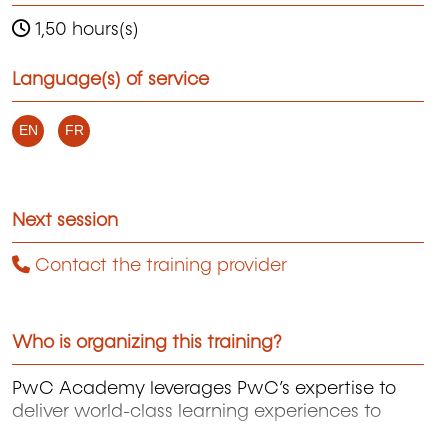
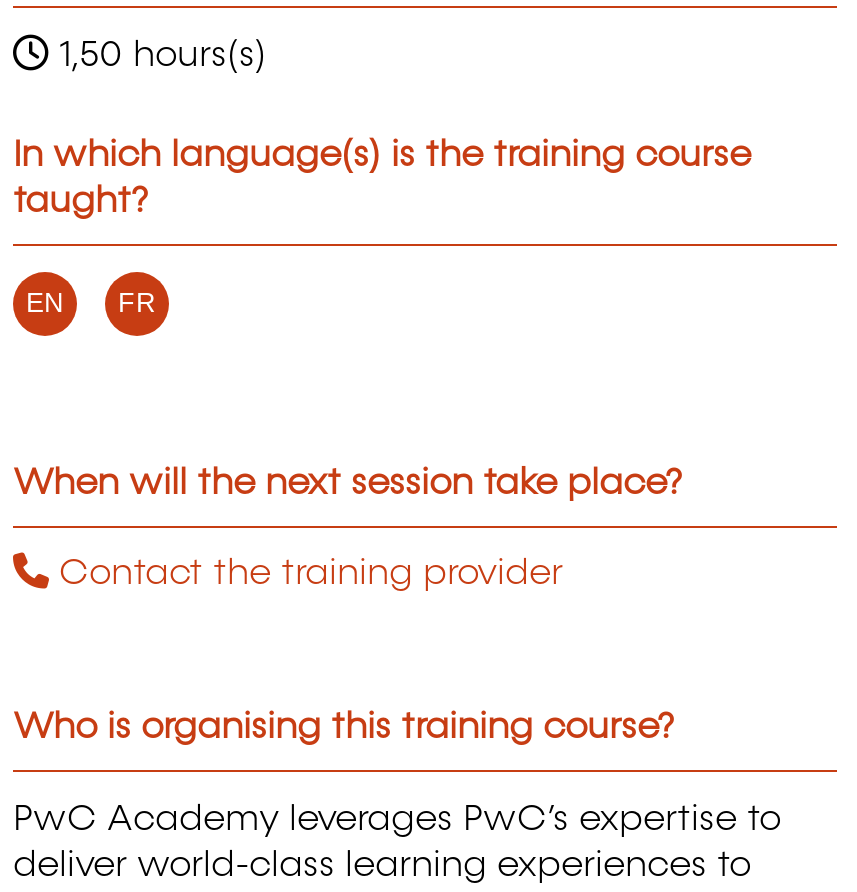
[12,71,209,89] Language(s) of service -> [13,138,751,220] In which language(s) is the training course | taught?
[12,212,118,230] Next session -> [13,466,683,502] When will the next session take place?
[12,334,282,352] Who is organizing this training? -> [13,711,675,747] Who is organising this training course?

